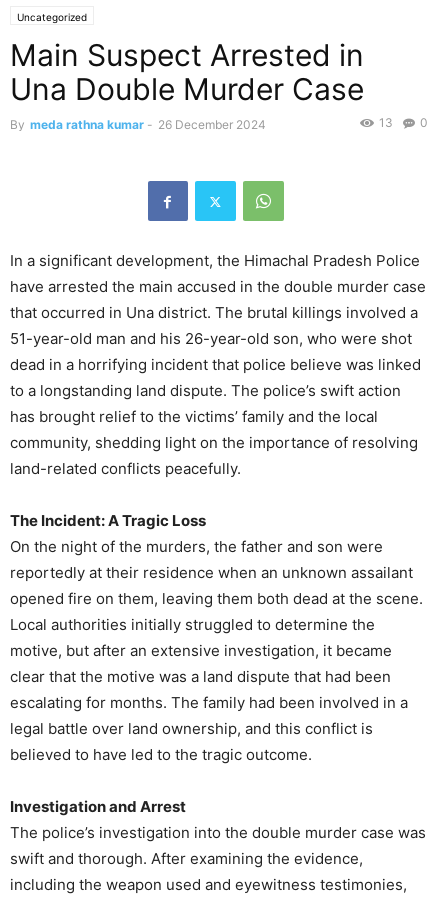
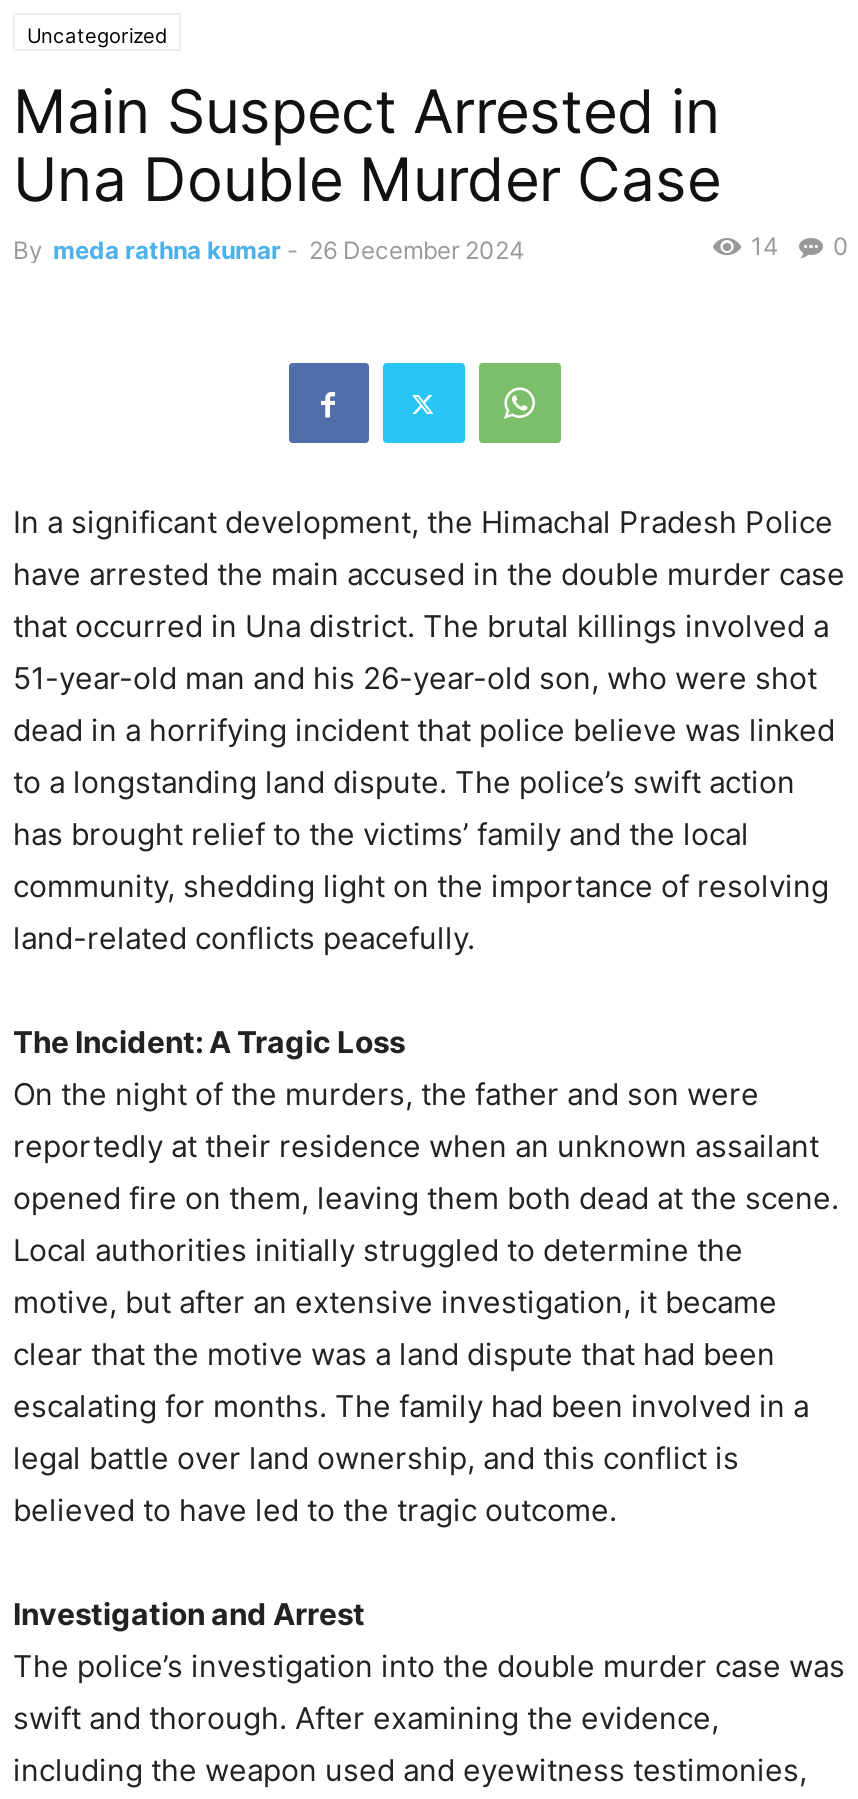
[379,115,428,130] 13 0 -> [751,231,849,261] 14 0

